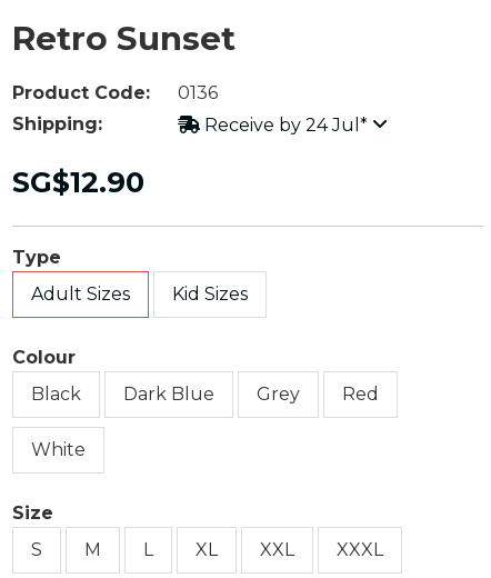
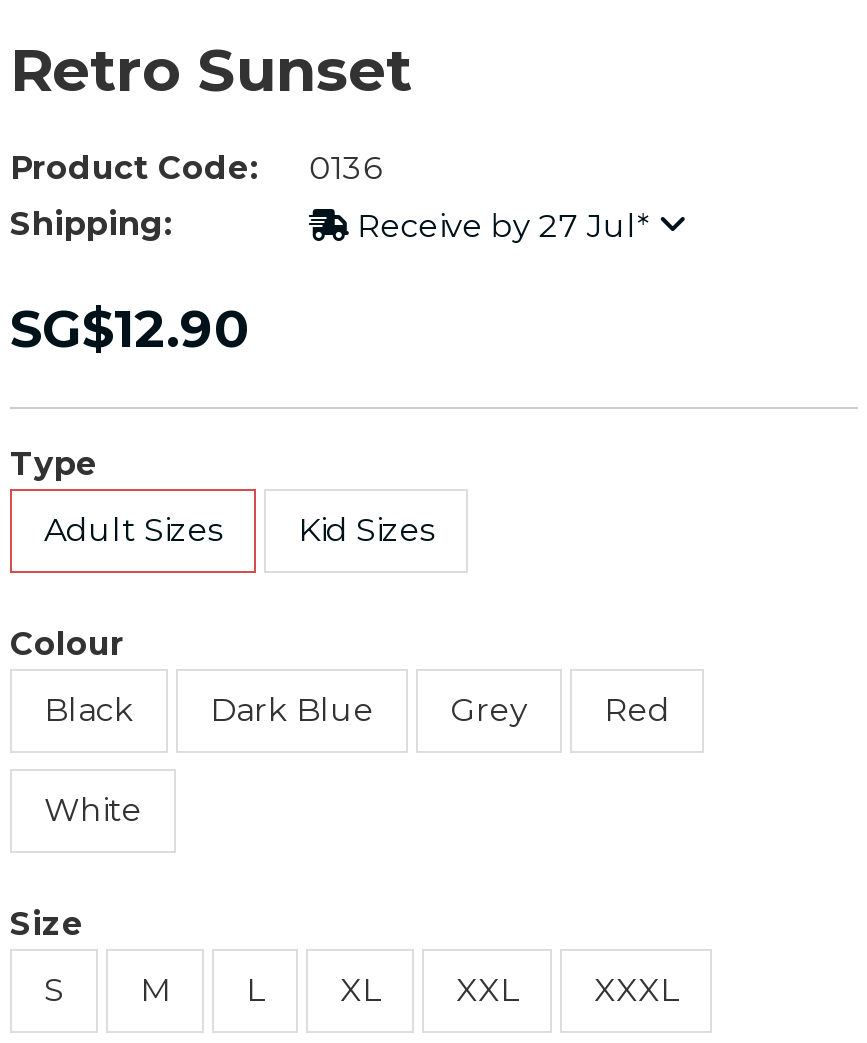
[200,114,372,135] Receive by 24 Jul* -> [349,206,659,244] Receive by 27 Jul*

